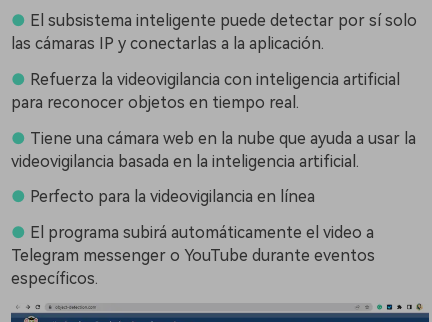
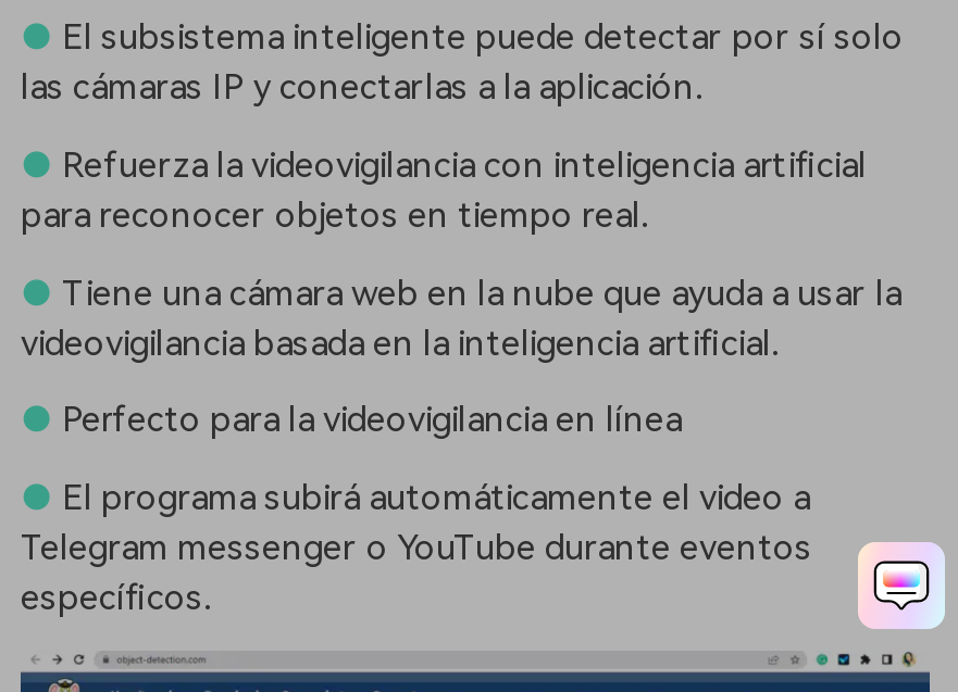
none -> [856,540,947,631] [image]

